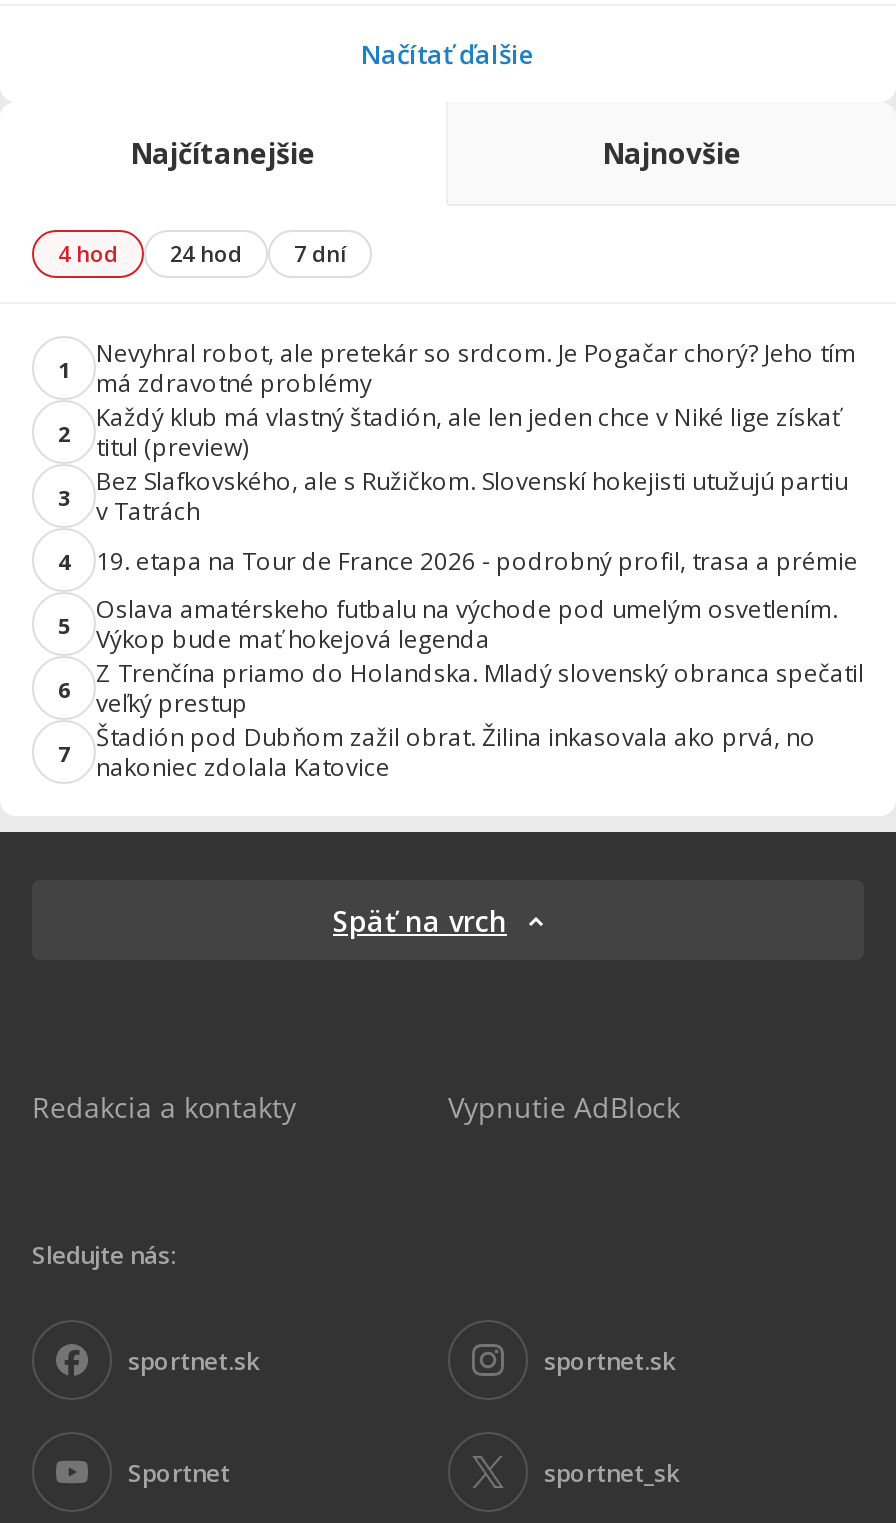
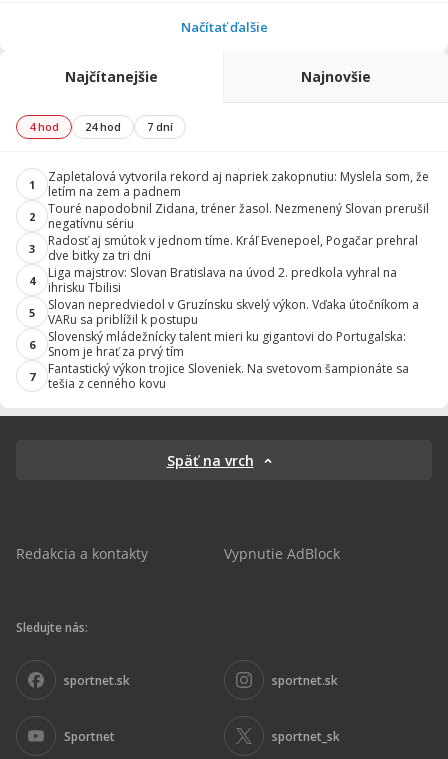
[96,336,856,400] Nevyhral robot, ale pretekár so srdcom. Je Pogačar chorý? Jeho tím | má zdravotné problémy -> [48,168,429,200] Zapletalová vytvorila rekord aj napriek zakopnutiu: Myslela som, že | letím na zem a padnem
[96,400,840,464] Každý klub má vlastný štadión, ale len jeden chce v Niké lige získať | titul (preview) -> [48,200,429,232] Touré napodobnil Zidana, tréner žasol. Nezmenený Slovan prerušil | negatívnu sériu
[96,464,848,528] Bez Slafkovského, ale s Ružičkom. Slovenskí hokejisti utužujú partiu | v Tatrách -> [48,232,418,264] Radosť aj smútok v jednom tíme. Kráľ Evenepoel, Pogačar prehral | dve bitky za tri dni
[96,543,858,577] 19. etapa na Tour de France 2026 - podrobný profil, trasa a prémie -> [48,264,397,296] Liga majstrov: Slovan Bratislava na úvod 2. predkola vyhral na | ihrisku Tbilisi
[96,592,838,656] Oslava amatérskeho futbalu na východe pod umelým osvetlením. | Výkop bude mať hokejová legenda -> [48,296,419,328] Slovan nepredviedol v Gruzínsku skvelý výkon. Vďaka útočníkom a | VARu sa priblížil k postupu
[96,656,864,720] Z Trenčína priamo do Holandska. Mladý slovenský obranca spečatil | veľký prestup -> [48,328,406,360] Slovenský mládežnícky talent mieri ku gigantovi do Portugalska: | Snom je hrať za prvý tím
[96,720,816,784] Štadión pod Dubňom zažil obrat. Žilina inkasovala ako prvá, no | nakoniec zdolala Katovice -> [48,360,409,392] Fantastický výkon trojice Sloveniek. Na svetovom šampionáte sa | tešia z cenného kovu

